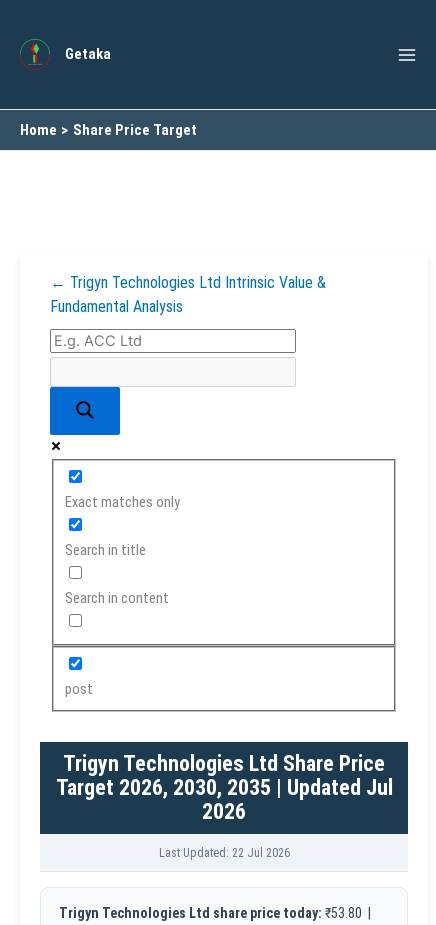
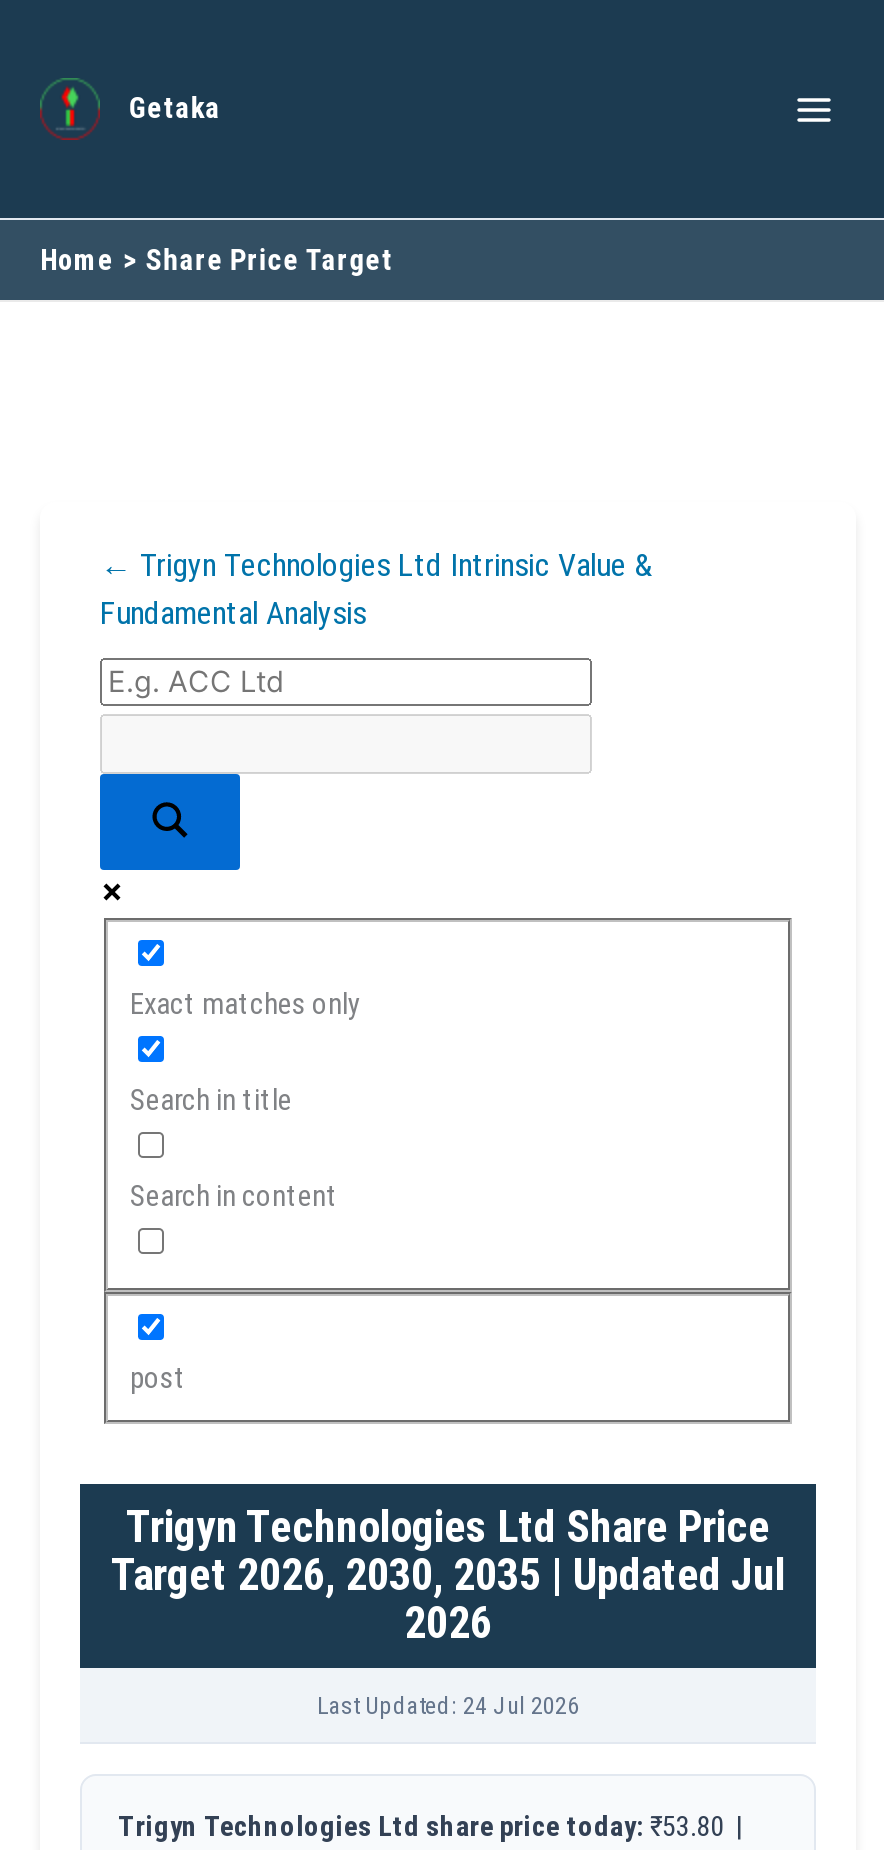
[158,846,289,860] Last Updated: 22 Jul 2026 -> [317,1692,579,1720] Last Updated: 24 Jul 2026

